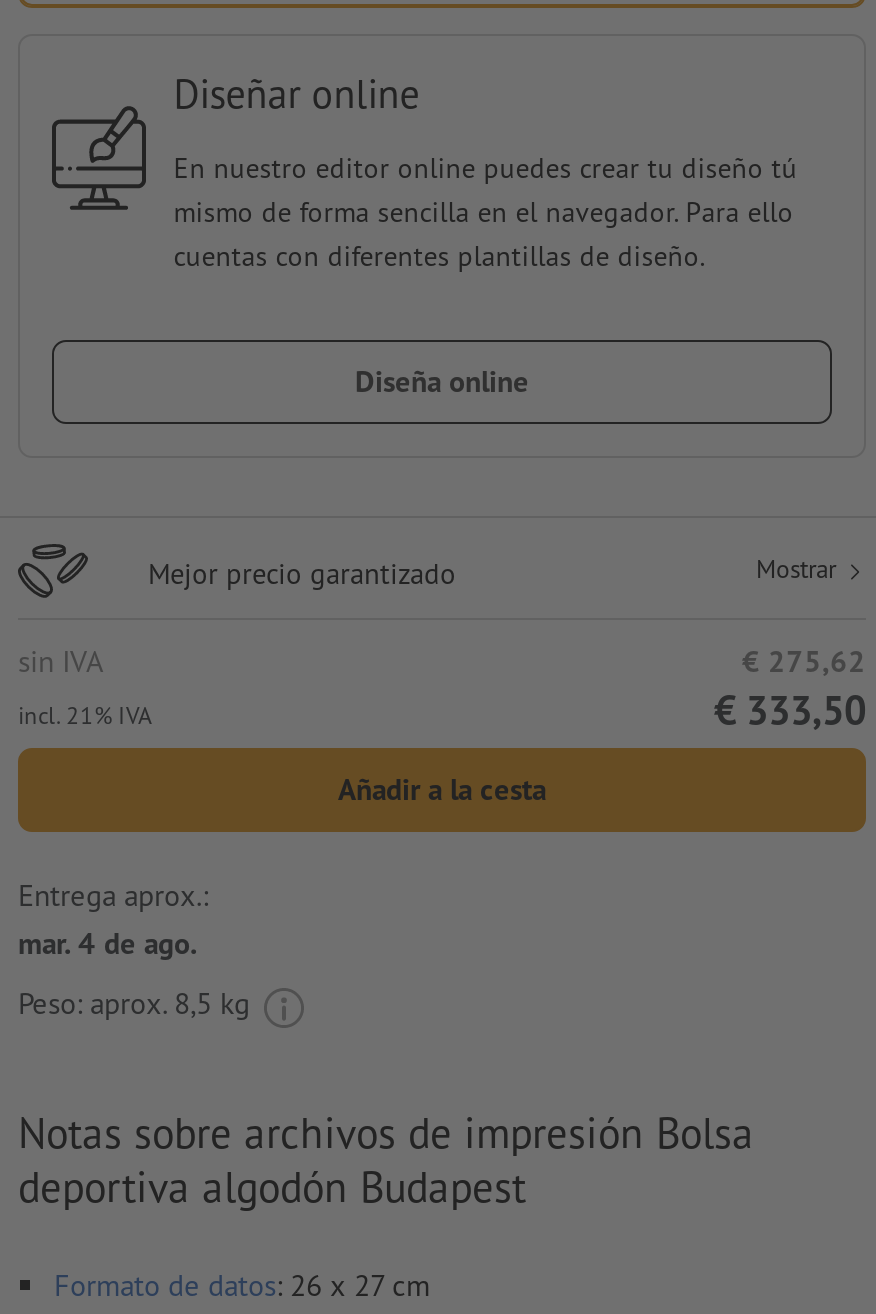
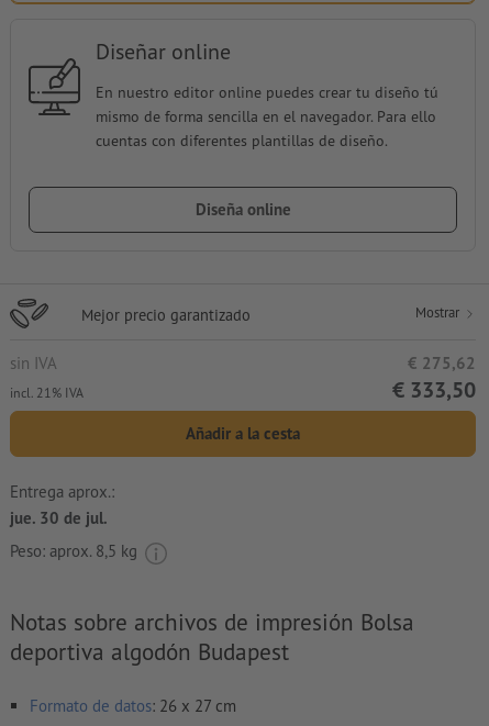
[18,924,198,962] mar. 4 de ago. -> [10,507,108,528] jue. 30 de jul.

